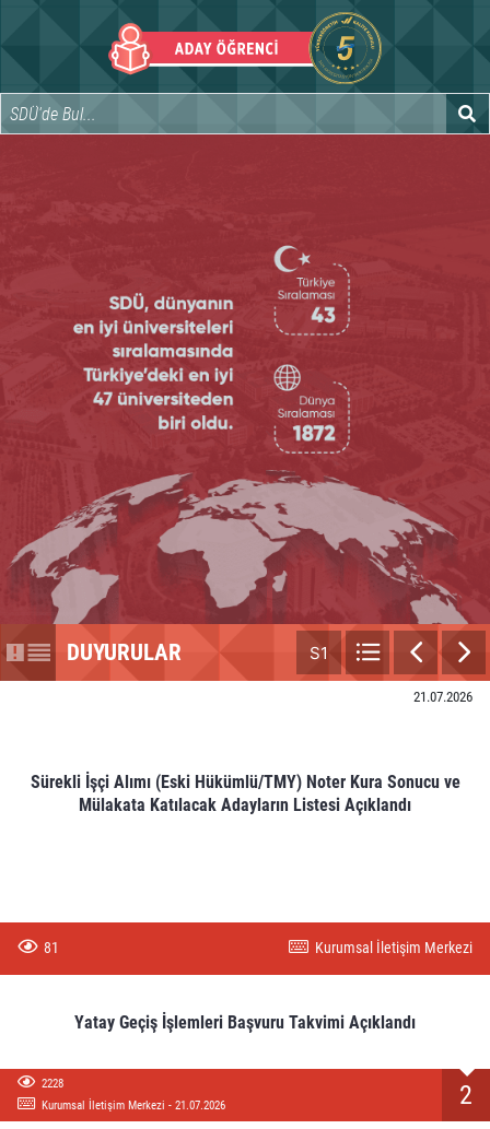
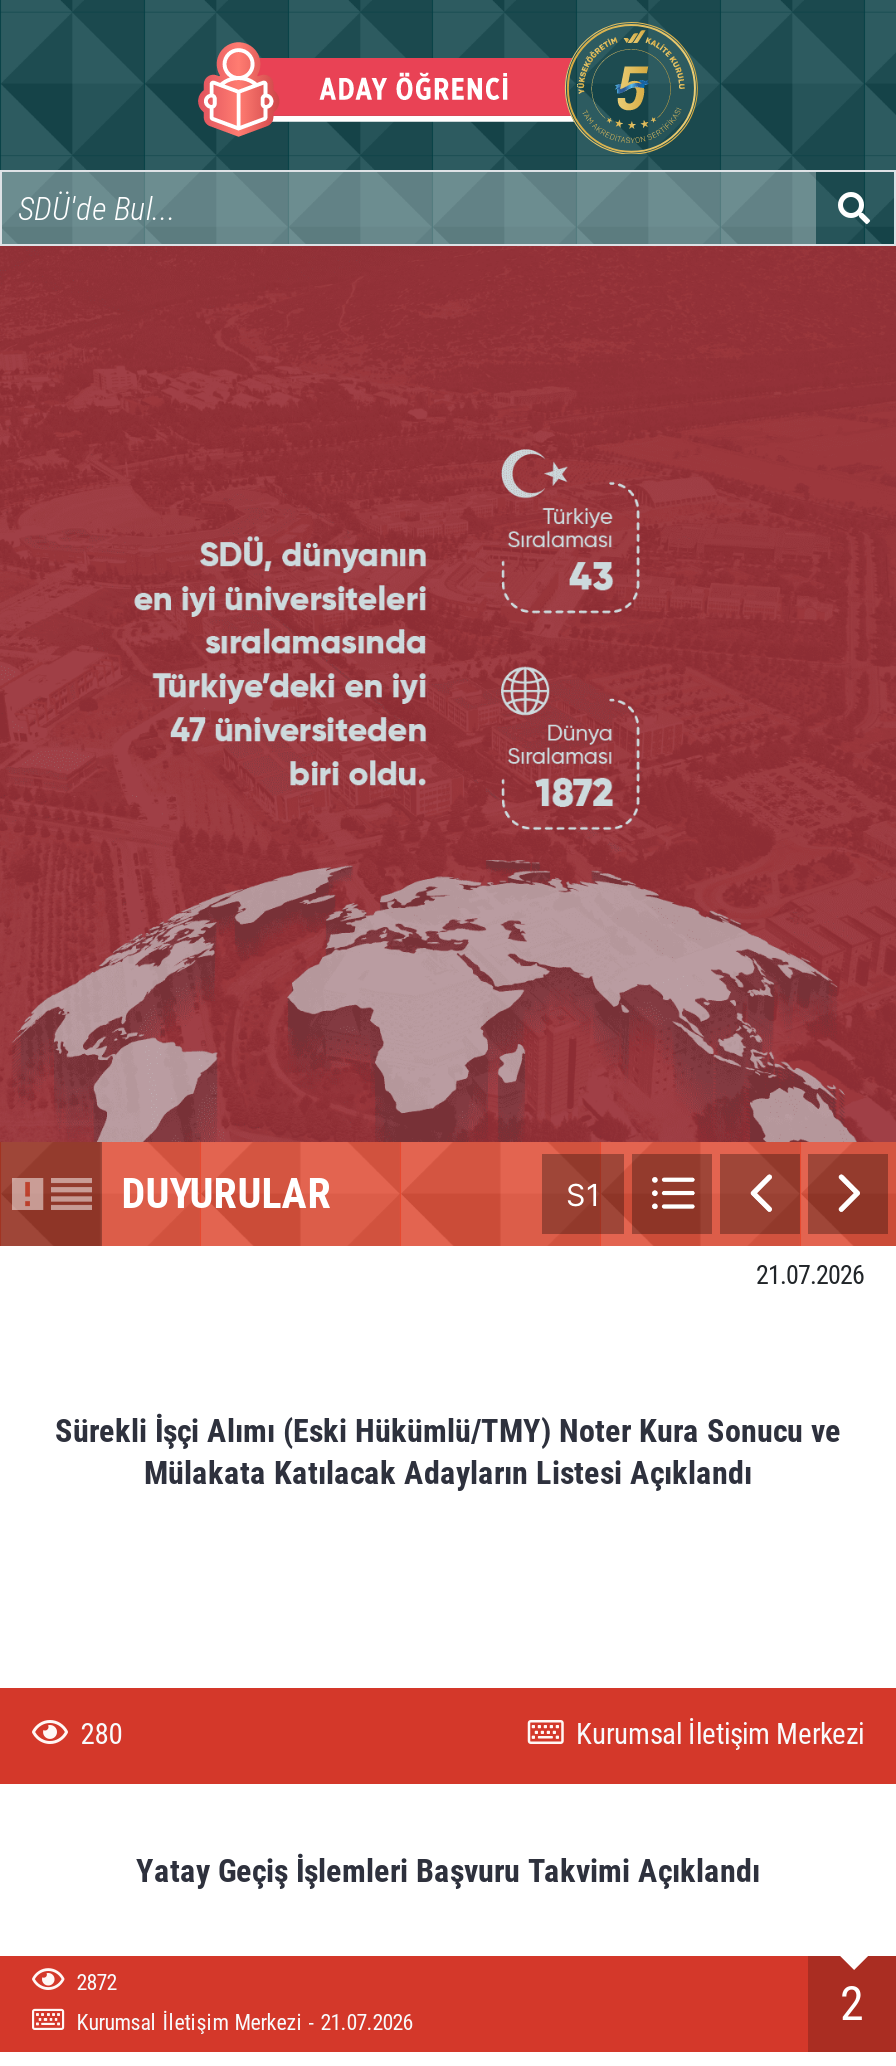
[44,939,59,957] 81 -> [80,1718,122,1752] 280
[42,1077,64,1091] 2228 -> [76,1971,116,1997] 2872

